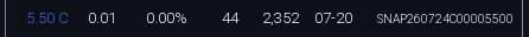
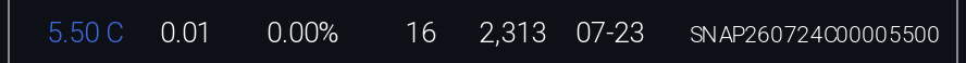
[222,9,238,26] 44 -> [406,15,436,48] 16
[262,9,299,26] 2,352 -> [480,15,547,48] 2,313
[314,9,352,26] 07-20 -> [575,15,645,48] 07-23

